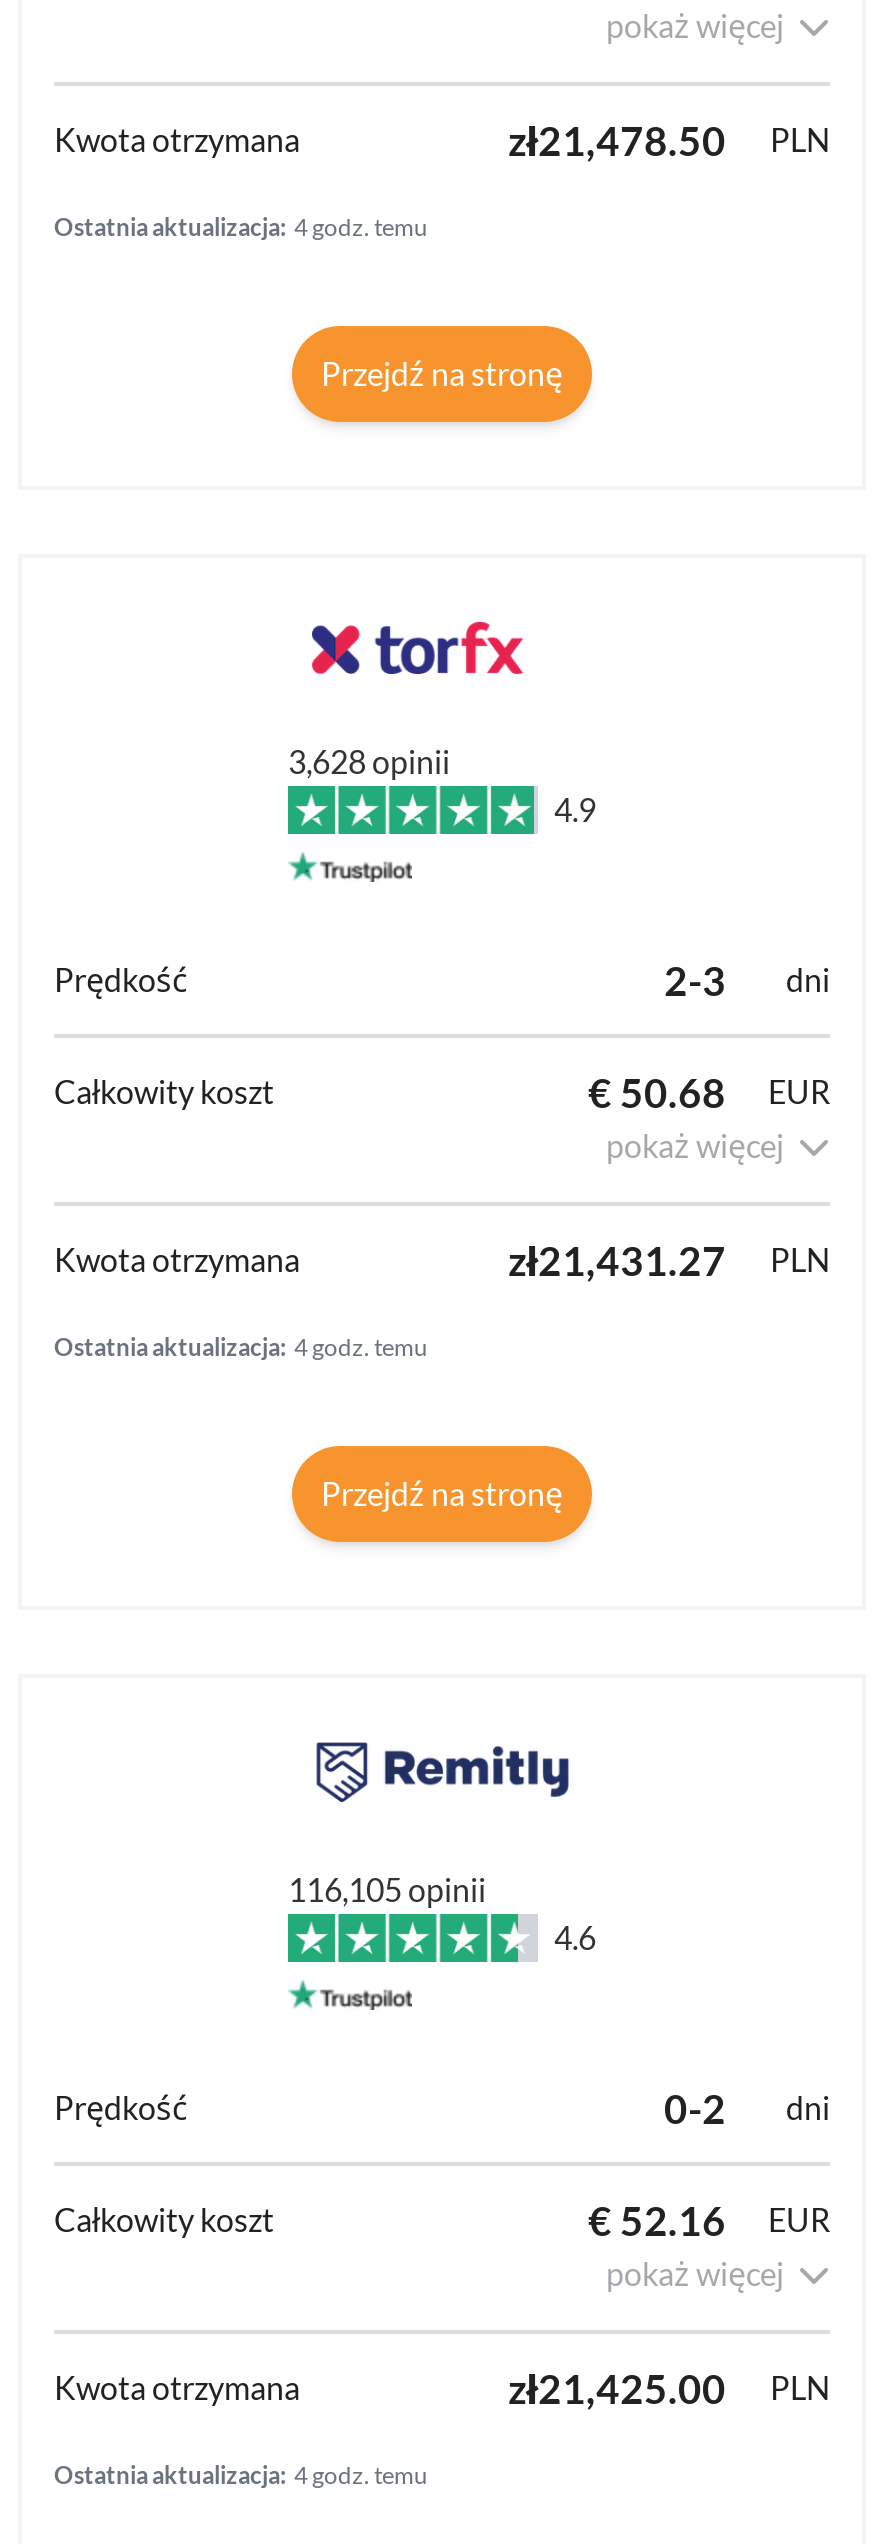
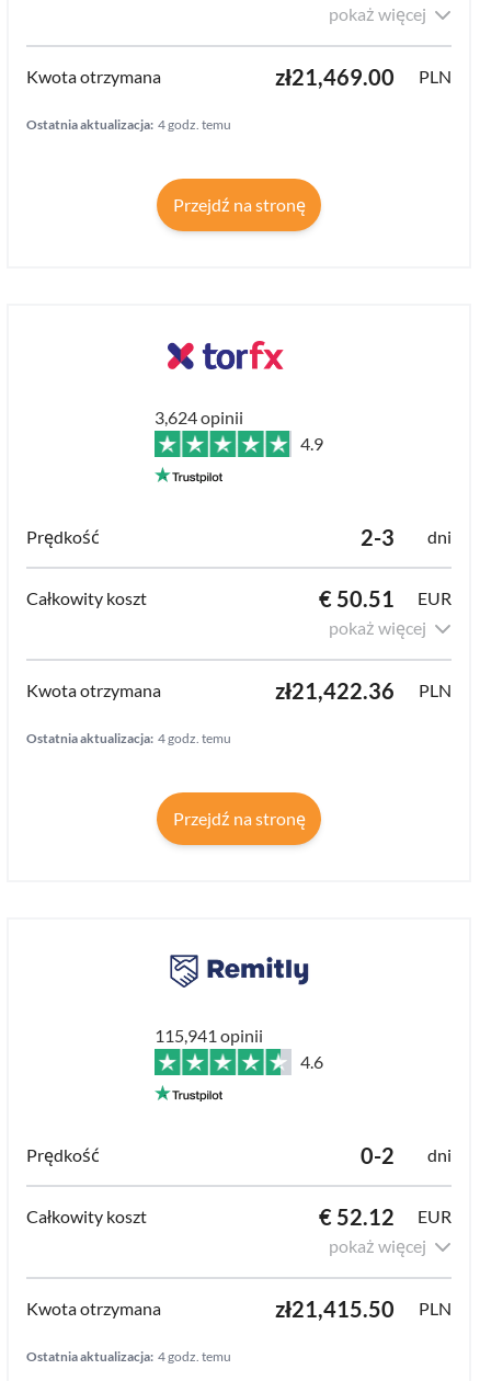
[508,117,830,165] zł21,478.50 PLN -> [275,64,452,90] zł21,469.00 PLN
[288,743,450,781] 3,628 opinii -> [155,407,243,428] 3,624 opinii
[588,1069,830,1117] € 50.68 EUR -> [319,586,452,612] € 50.51 EUR
[508,1237,830,1285] zł21,431.27 PLN -> [275,678,452,704] zł21,422.36 PLN
[288,1871,486,1909] 116,105 opinii -> [155,1025,263,1046] 115,941 opinii
[588,2197,830,2245] € 52.16 EUR -> [319,1204,452,1230] € 52.12 EUR
[508,2365,830,2413] zł21,425.00 PLN -> [275,1296,452,1322] zł21,415.50 PLN

